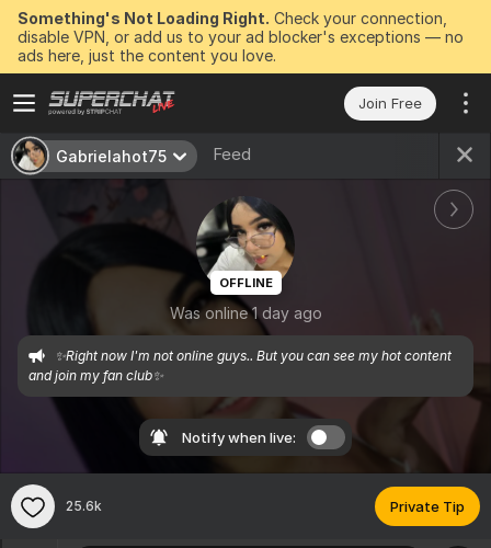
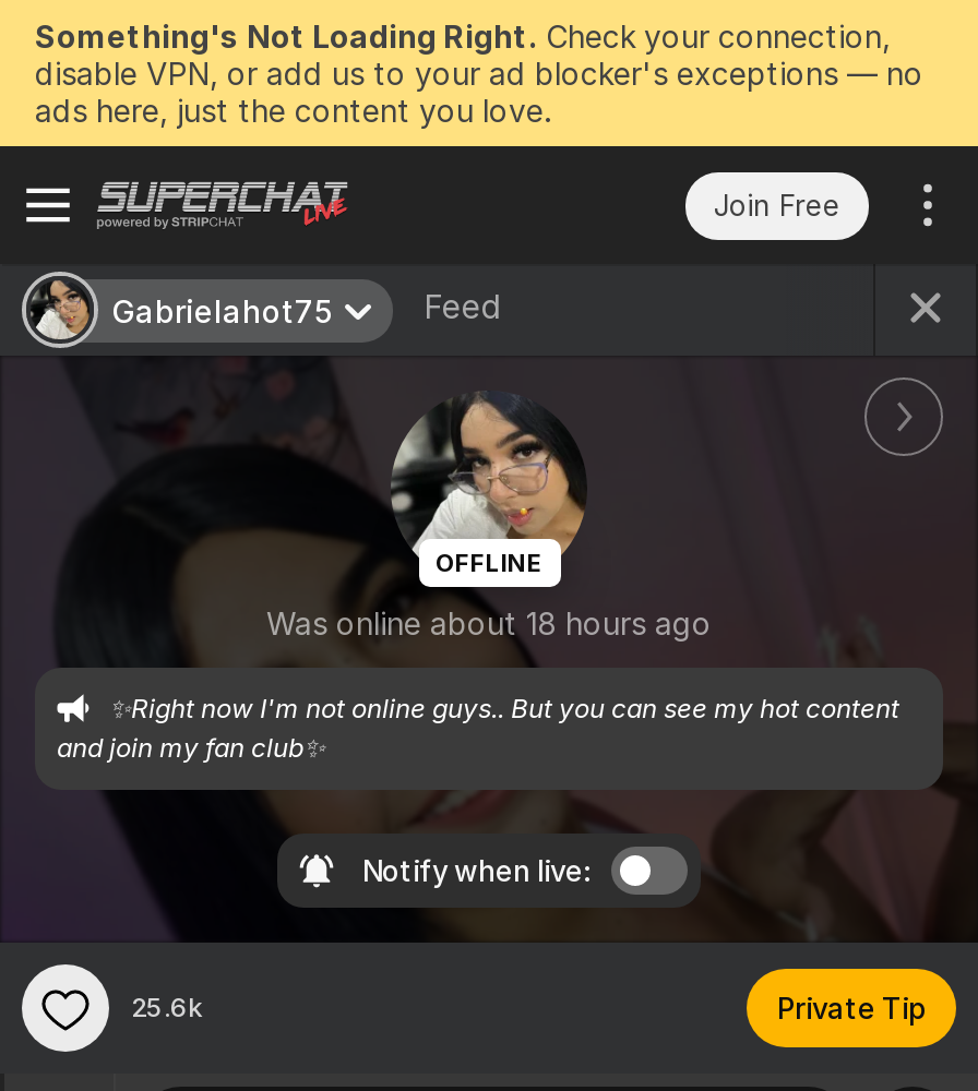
[169,304,322,322] Was online 1 day ago -> [266,604,712,642] Was online about 18 hours ago

